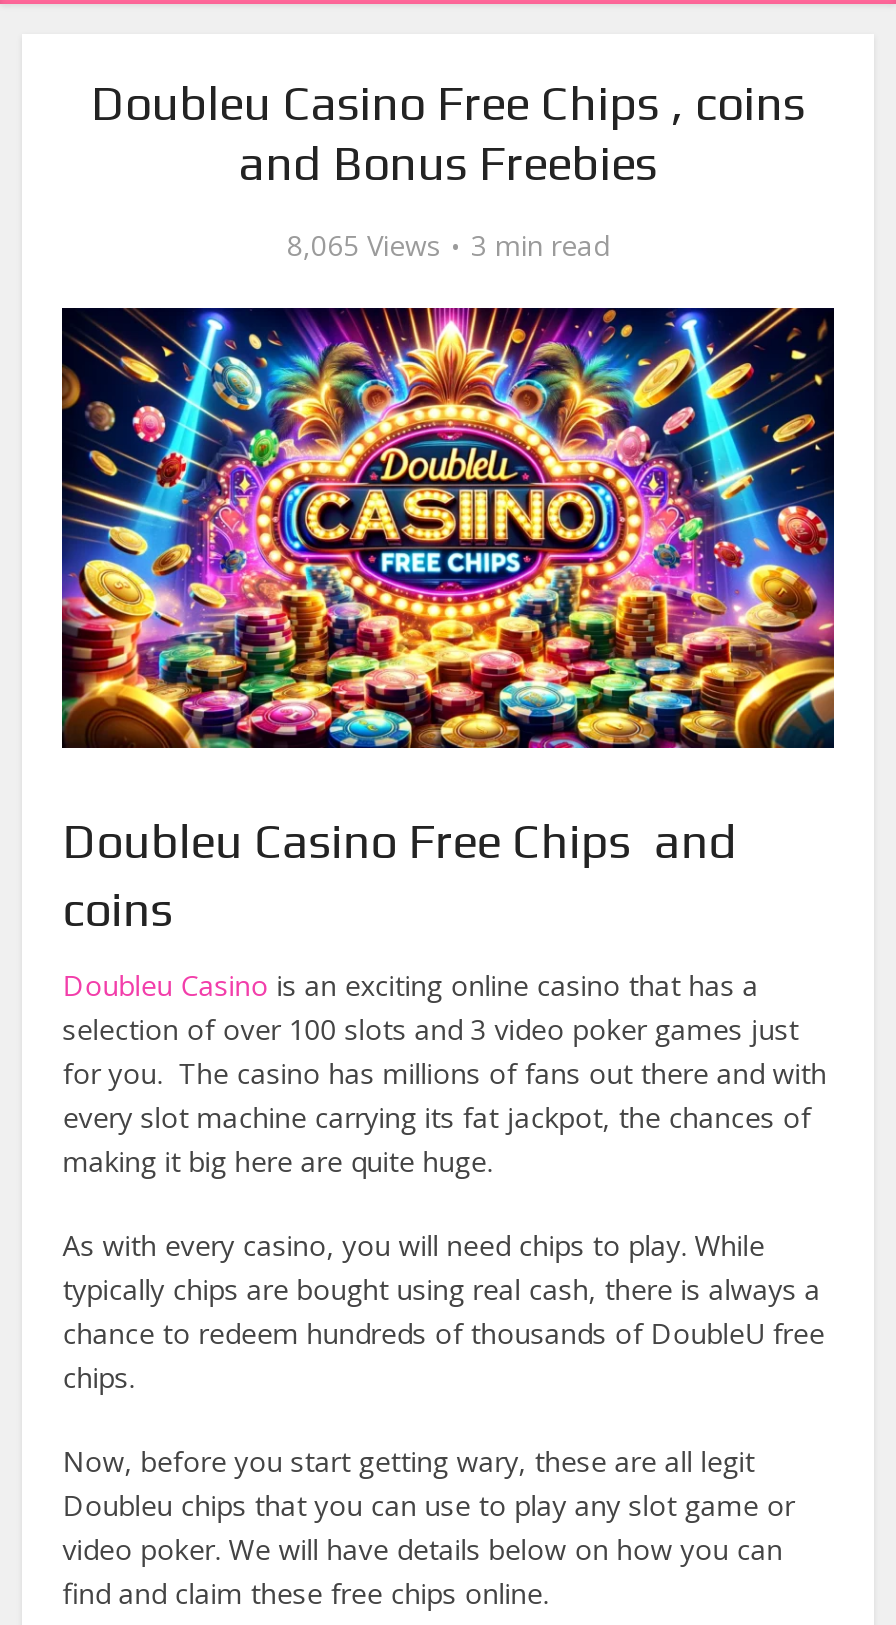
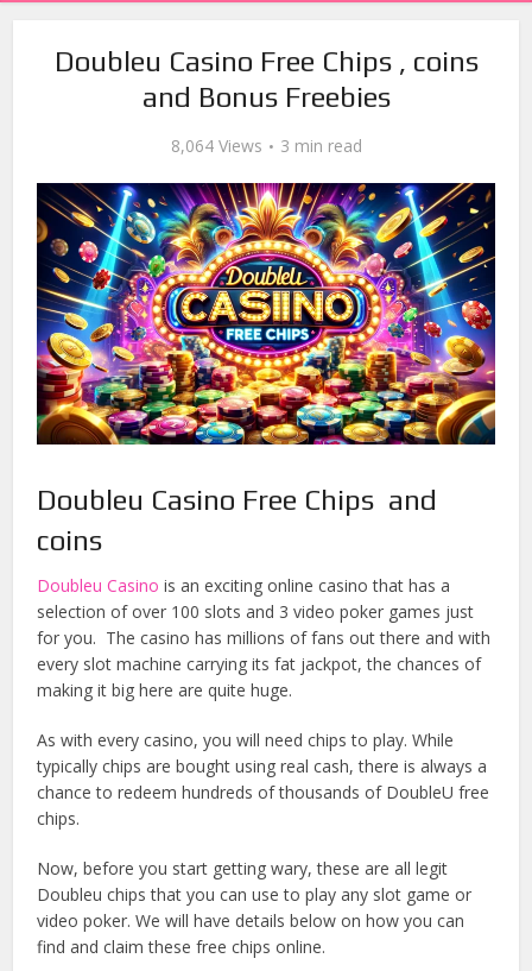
[287,226,609,264] 8,065 Views 3 min read -> [170,134,362,157] 8,064 Views 3 min read

